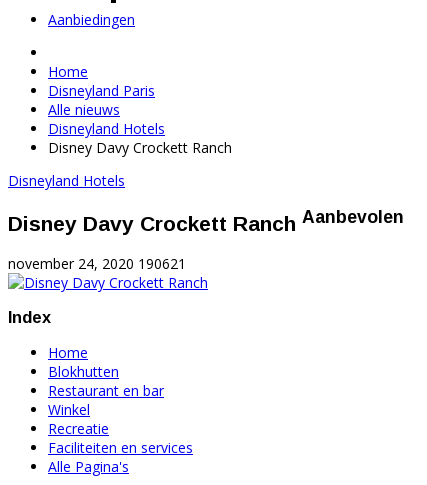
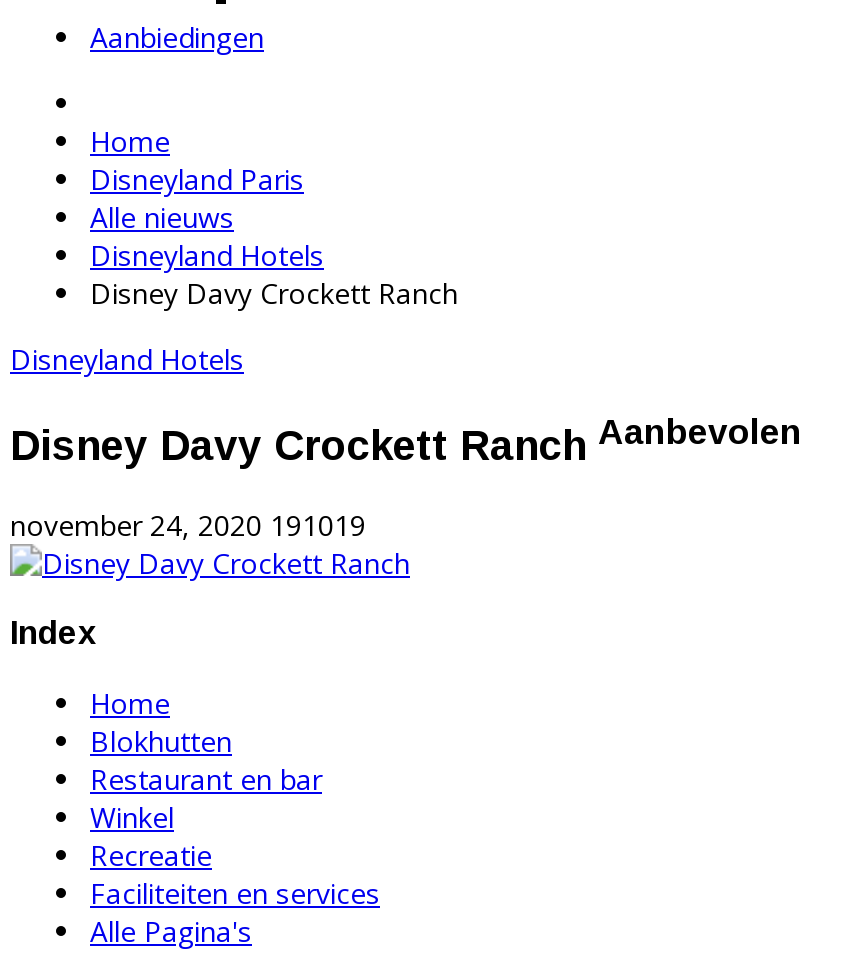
[8,254,186,273] november 24, 2020 190621 -> [10,505,366,543] november 24, 2020 191019

